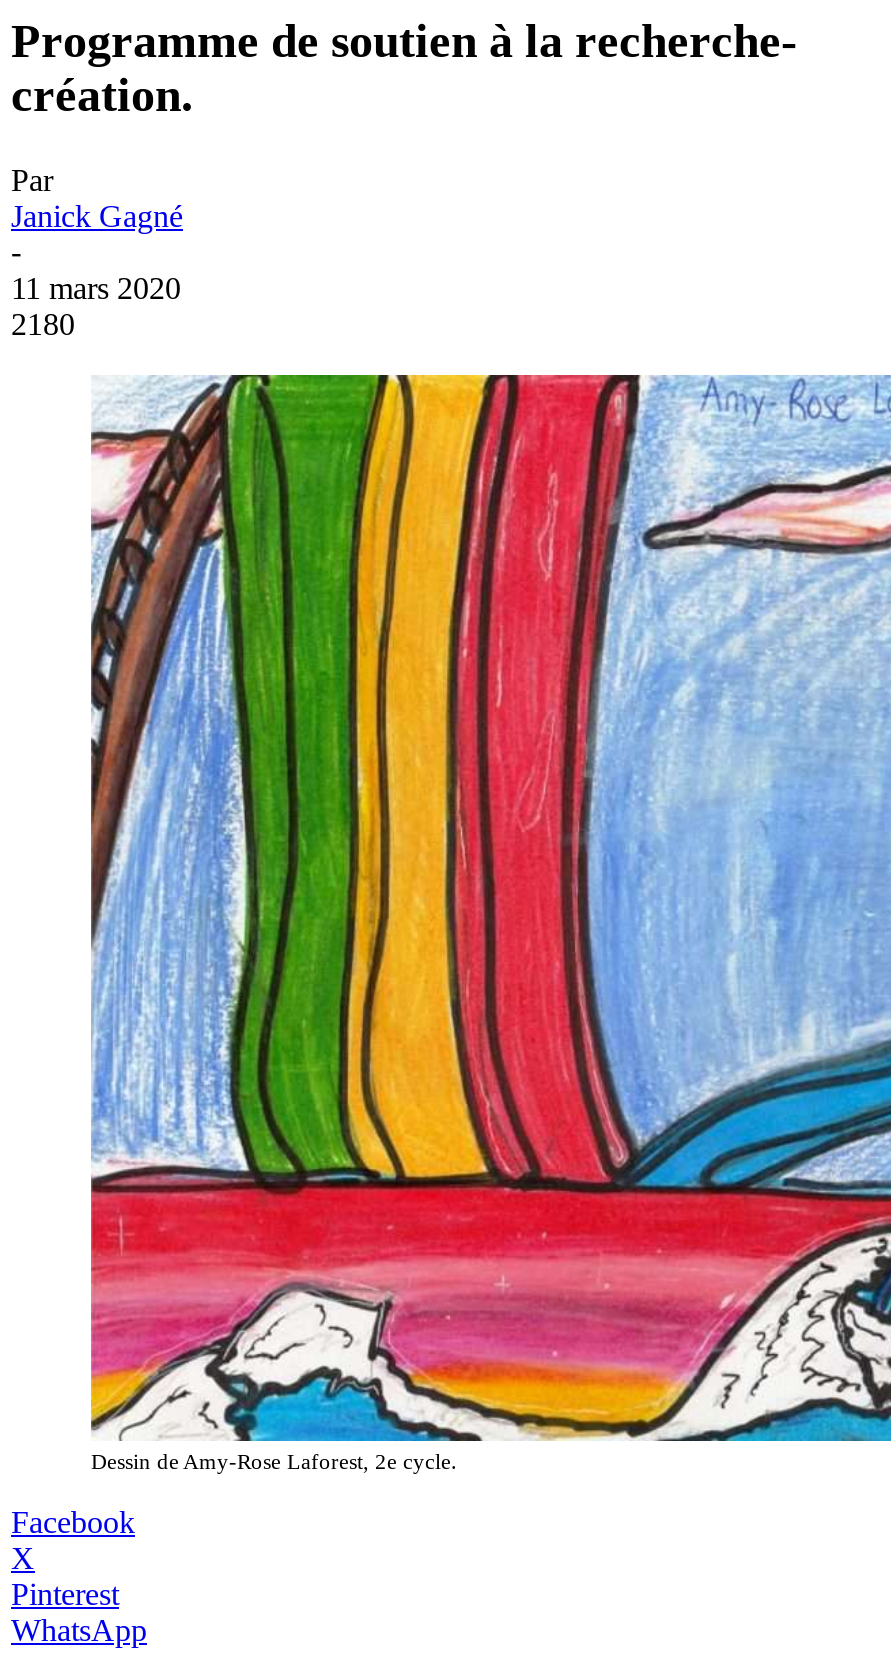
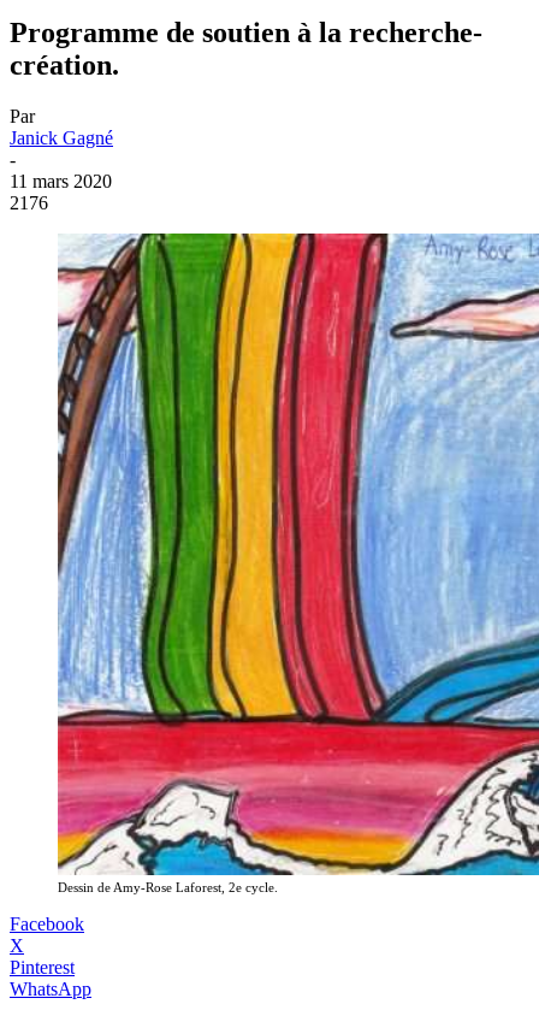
[11,307,75,341] 2180 -> [10,192,48,213] 2176

